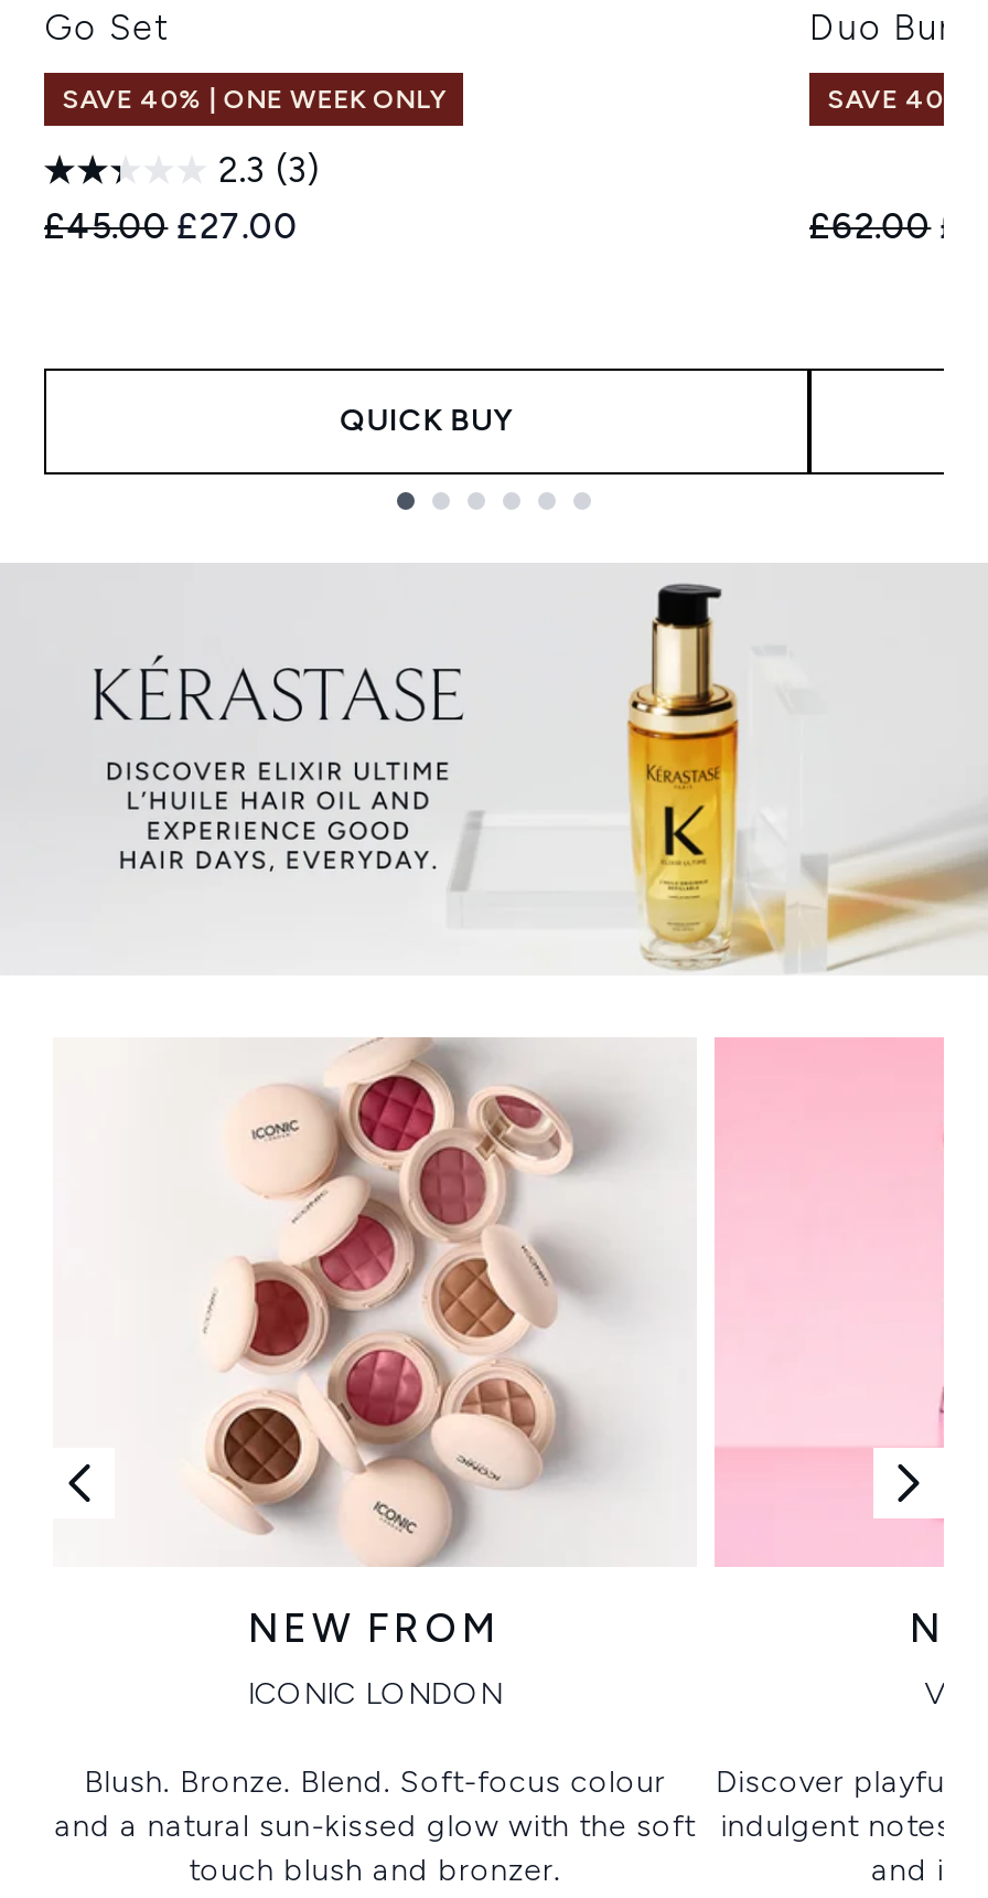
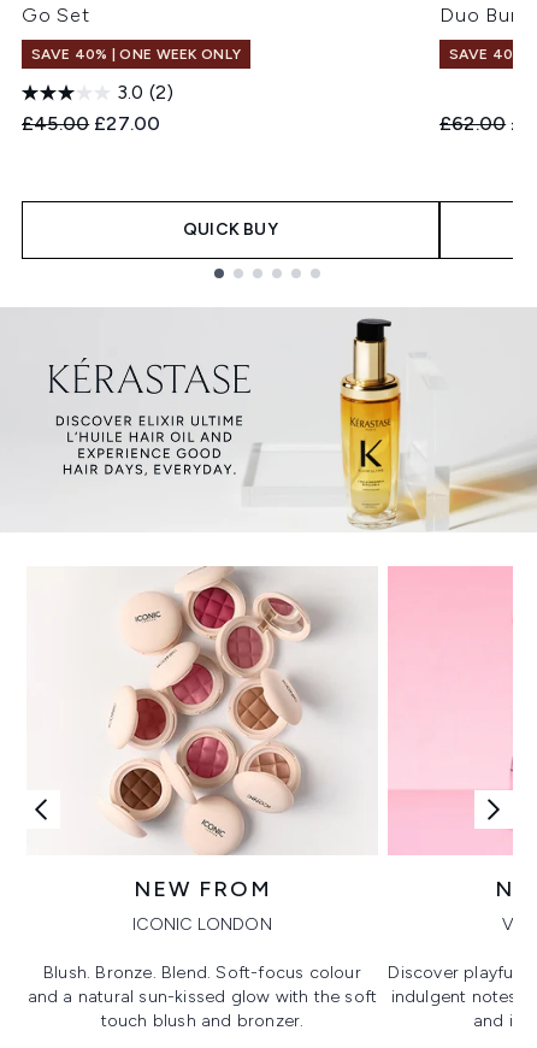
[218,148,320,190] 2.3 (3) -> [117,81,173,104] 3.0 (2)

